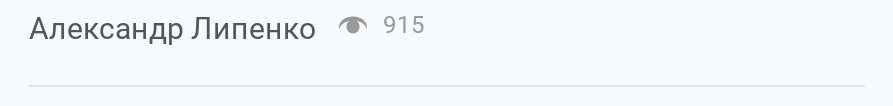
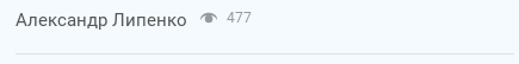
[383,10,425,38] 915 -> [227,9,252,26] 477

